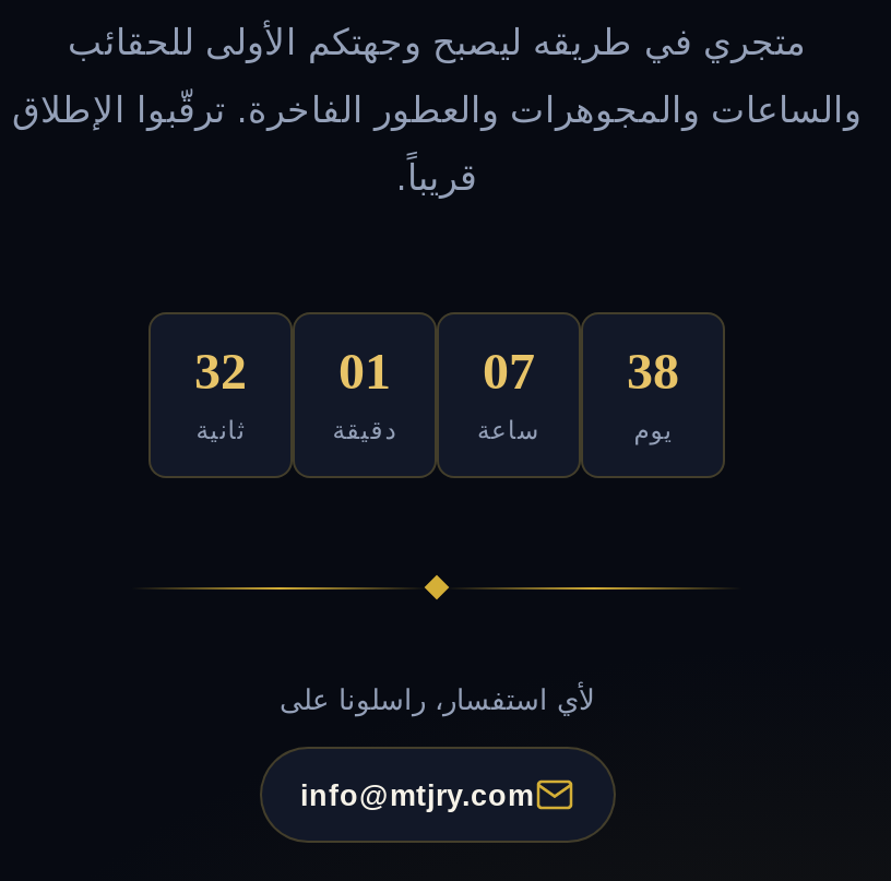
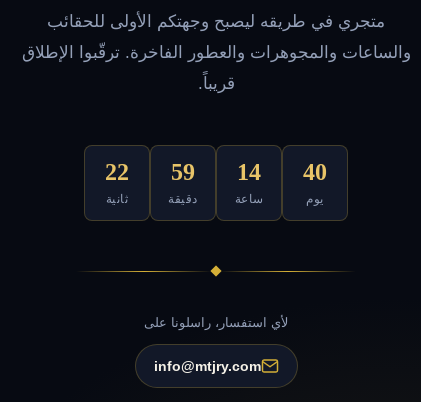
[194,343,247,400] 32 -> [105,159,129,185] 22
[338,343,391,400] 01 -> [171,159,195,185] 59
[483,343,535,400] 07 -> [237,159,261,185] 14
[627,343,679,400] 38 -> [303,159,327,185] 40

